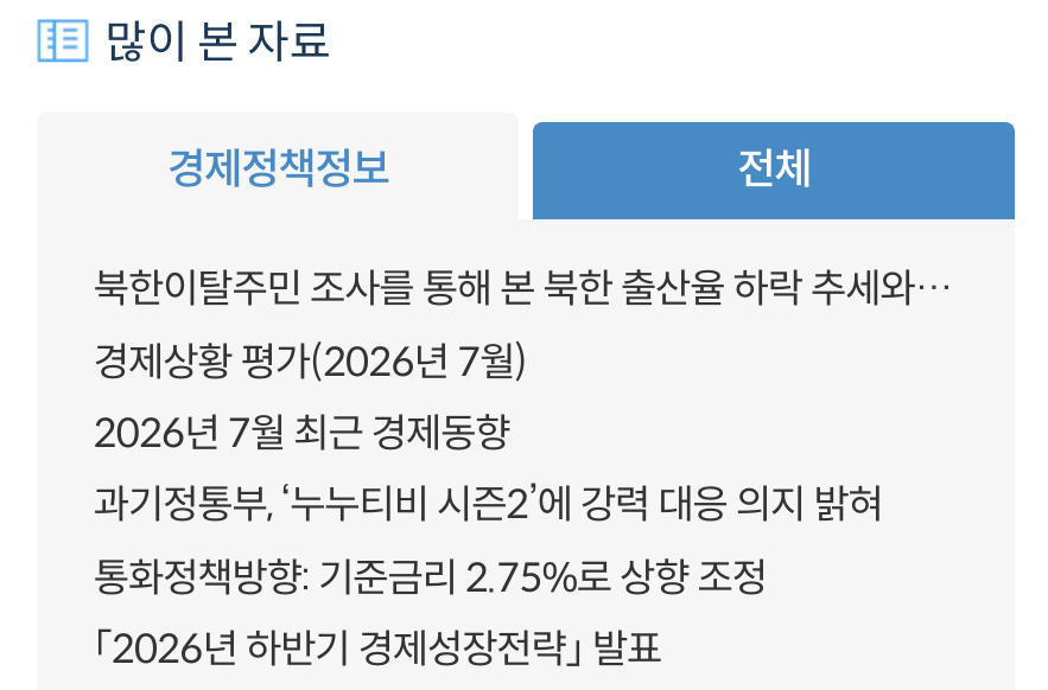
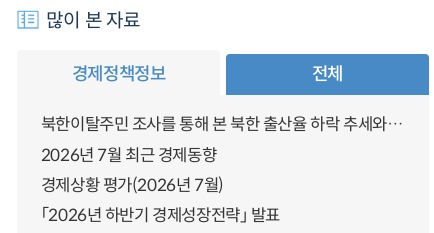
moved [93,337,527,387] -> [41,175,224,196]: 경제상황 평가(2026년 7월)
[93,481,883,603] 과기정통부, ‘누누티비 시즌2’에 강력 대응 의지 밝혀 | 통화정책방향: 기준금리 2.75%로 상향 조정 -> none

